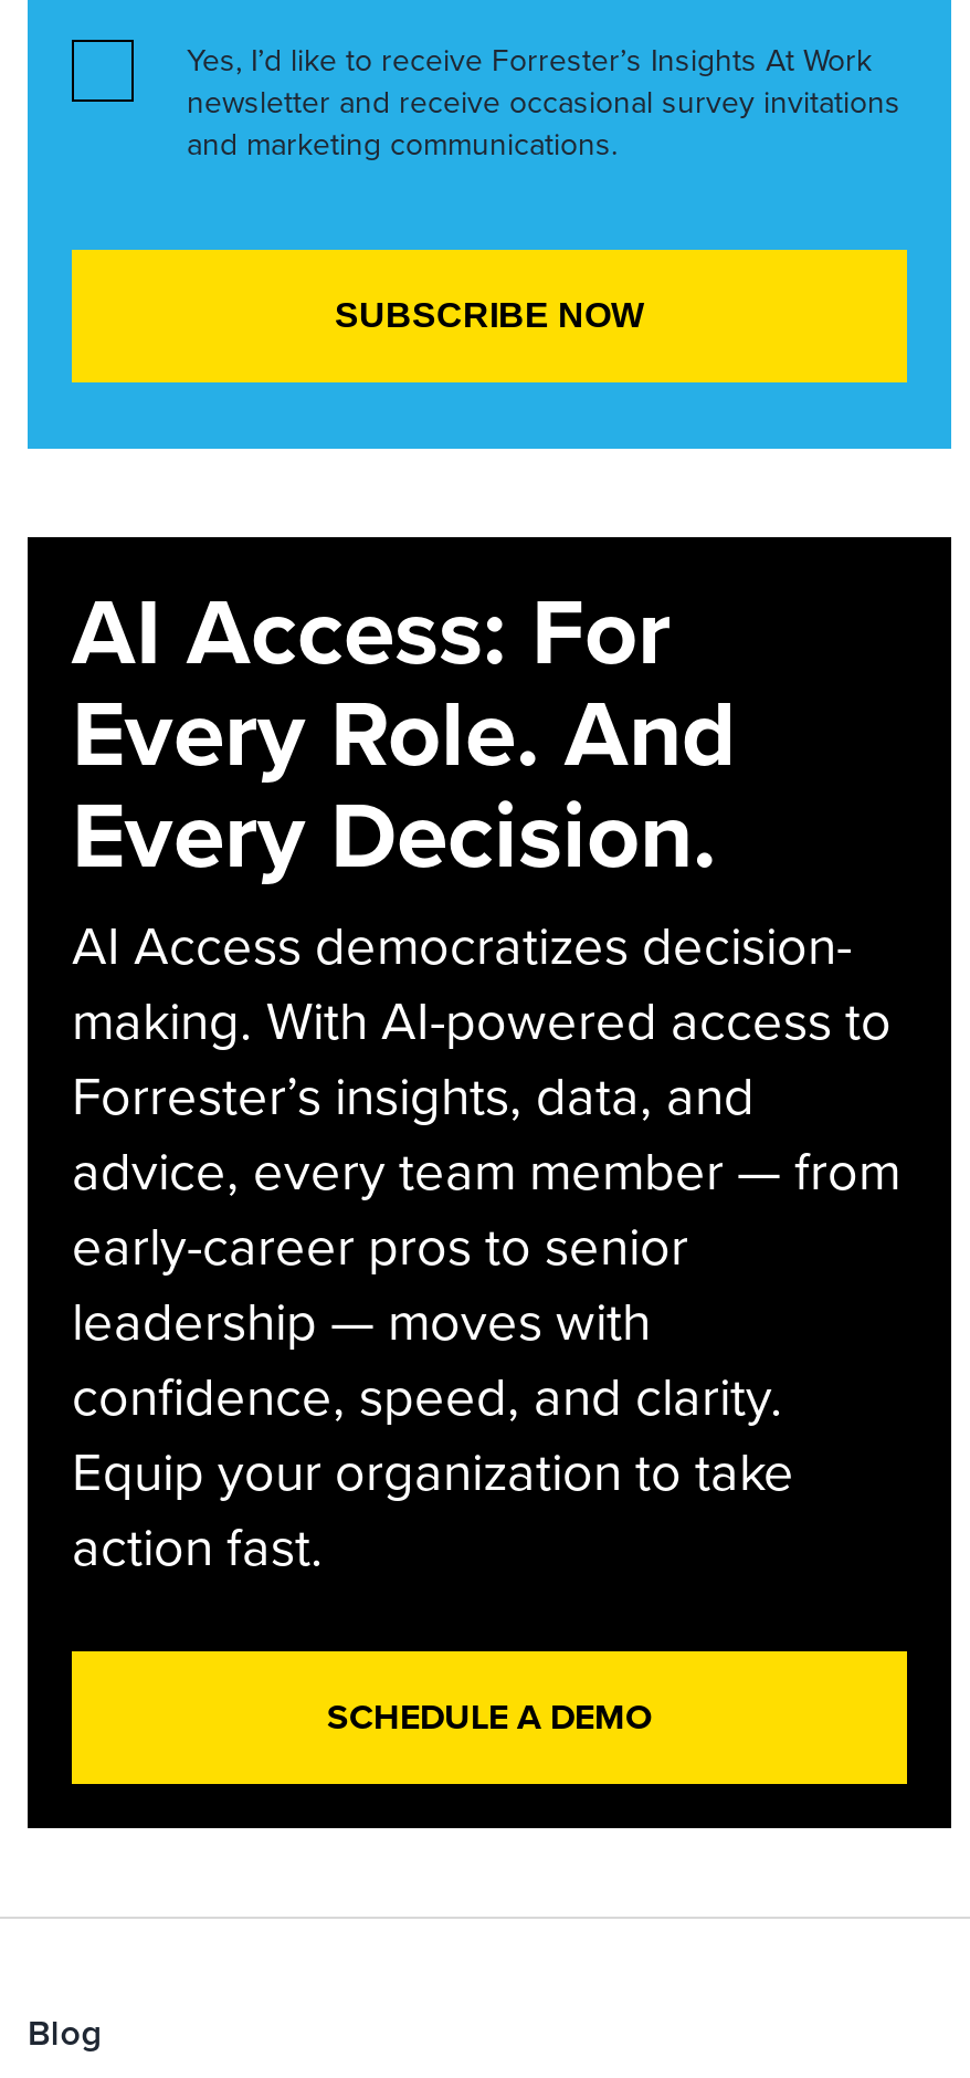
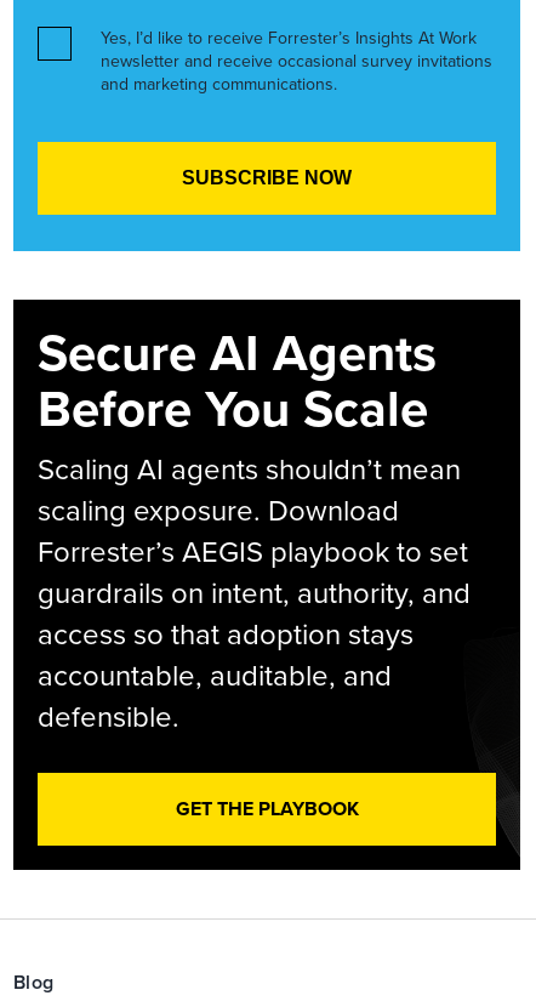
[72,564,900,1587] AI Access: For | Every Role. And | Every Decision. | AI Access democratizes decision- | making. With AI-powered access to | Forrester’s insights, data, and | advice, every team member — from | early-career pros to senior | leadership — moves with | confidence, speed, and clarity. | Equip your organization to take | action fast. -> [38,315,471,736] Secure AI Agents | Before You Scale | Scaling AI agents shouldn’t mean | scaling exposure. Download | Forrester’s AEGIS playbook to set | guardrails on intent, authority, and | access so that adoption stays | accountable, auditable, and | defensible.
[327,1691,652,1742] SCHEDULE A DEMO -> [175,795,358,823] GET THE PLAYBOOK

